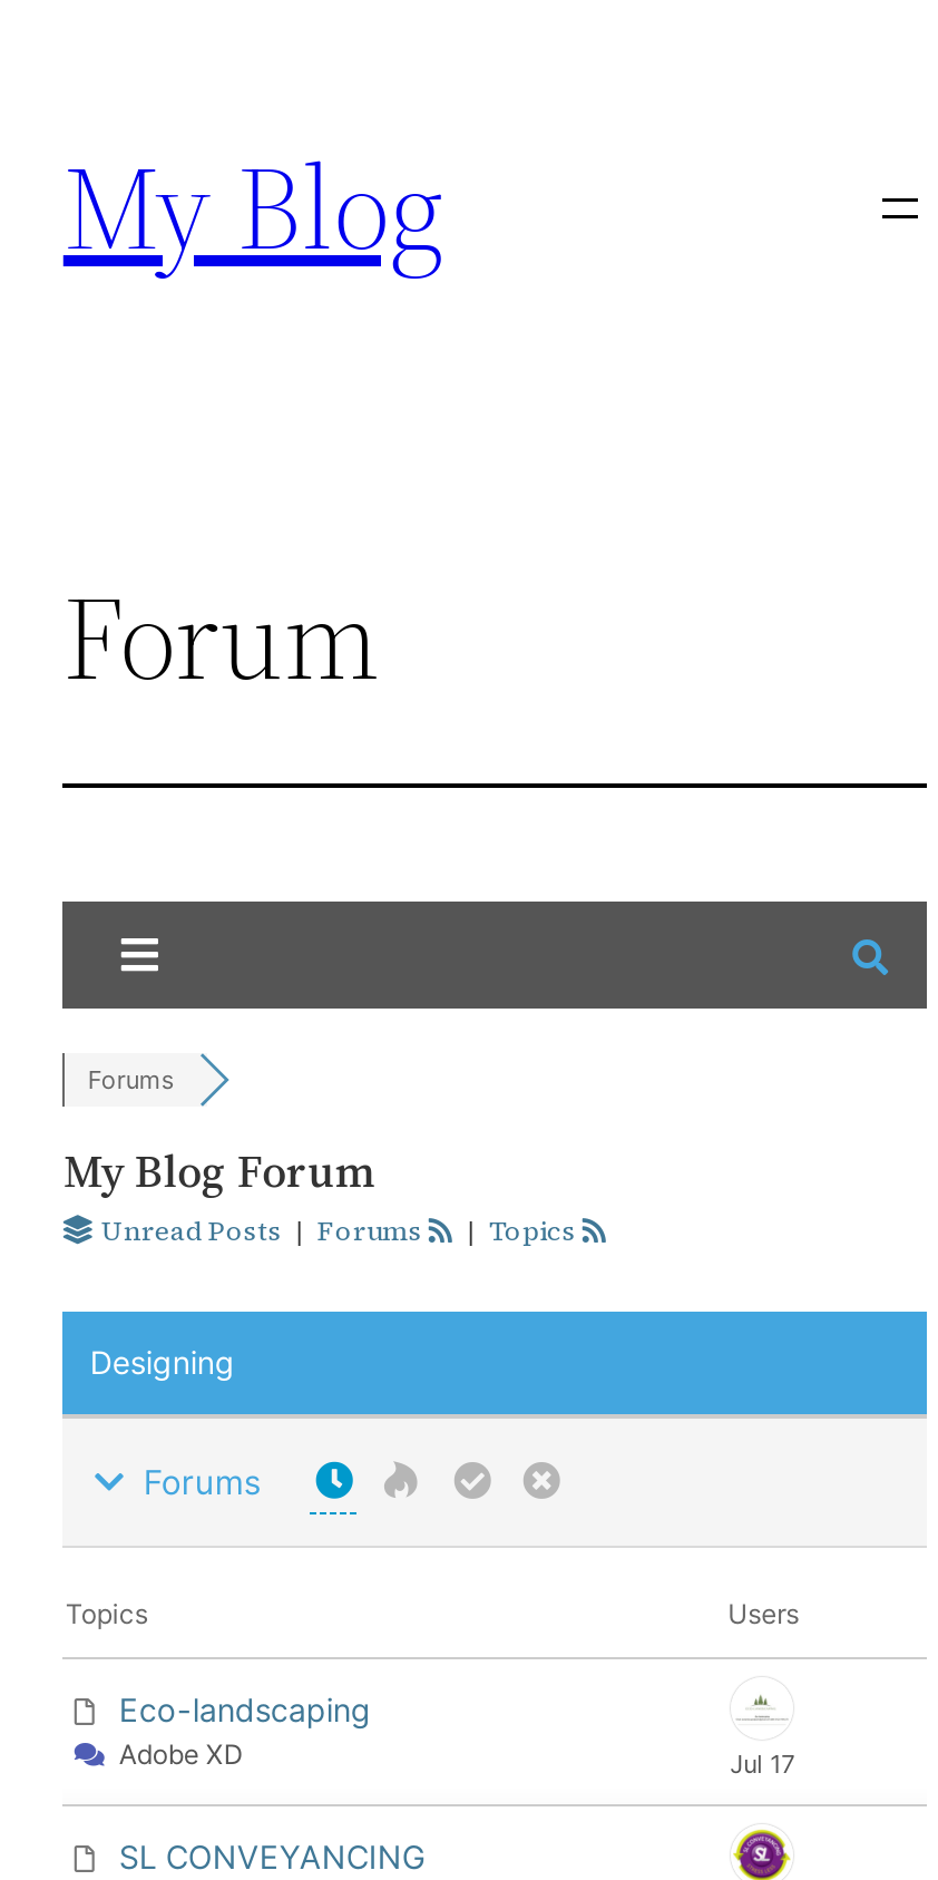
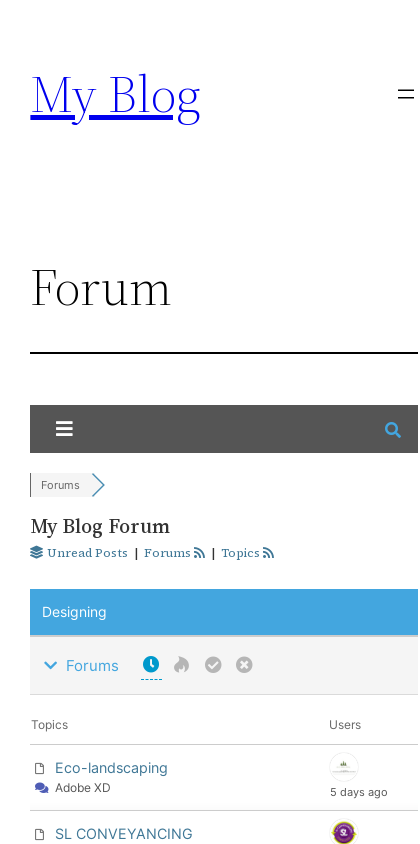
[730,1748,795,1779] Jul 17 -> [330,785,388,799] 5 days ago

